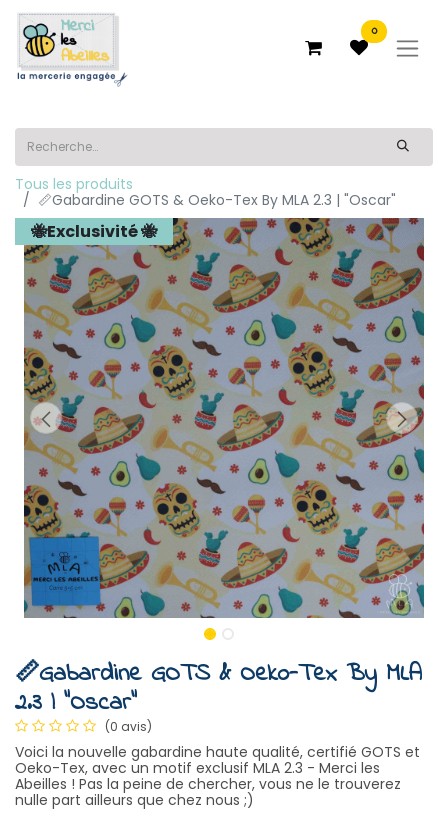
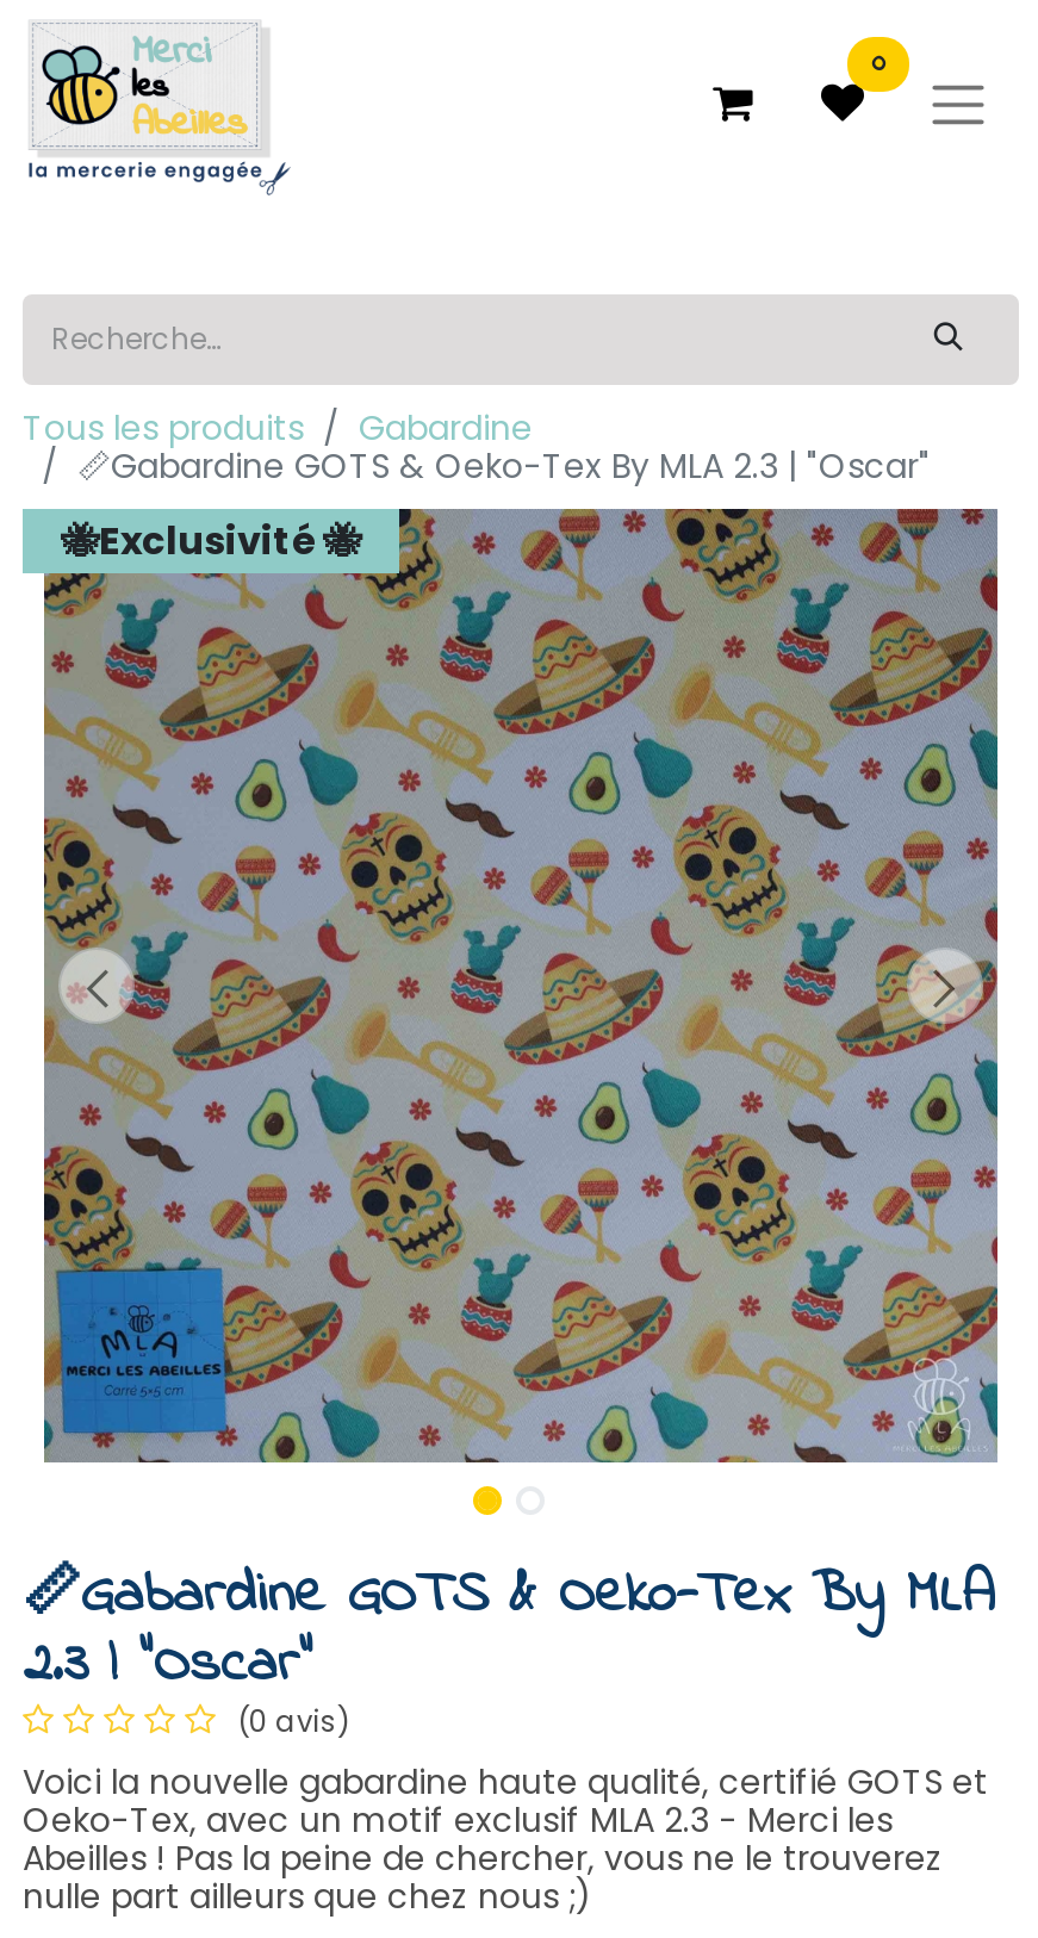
none -> [359,404,533,452] Gabardine

